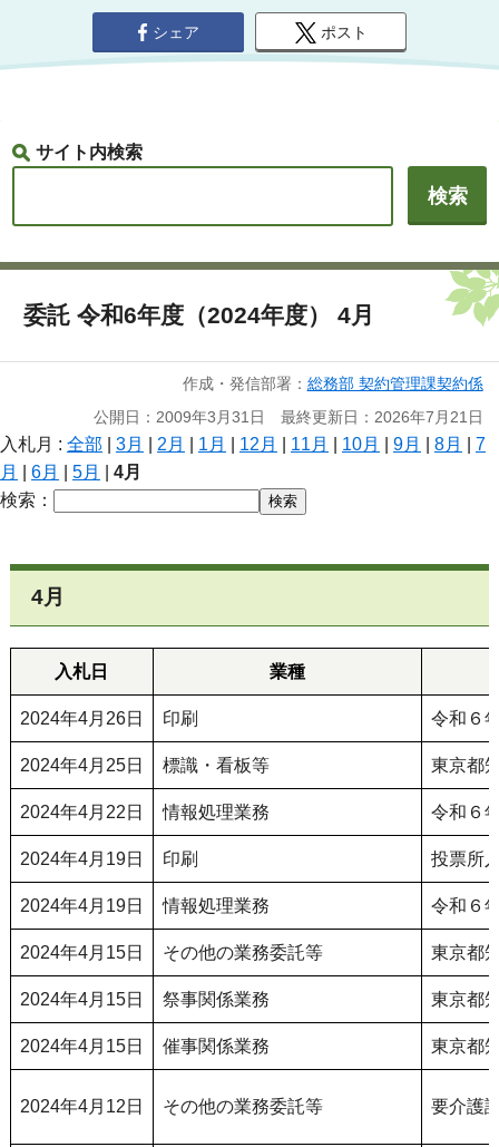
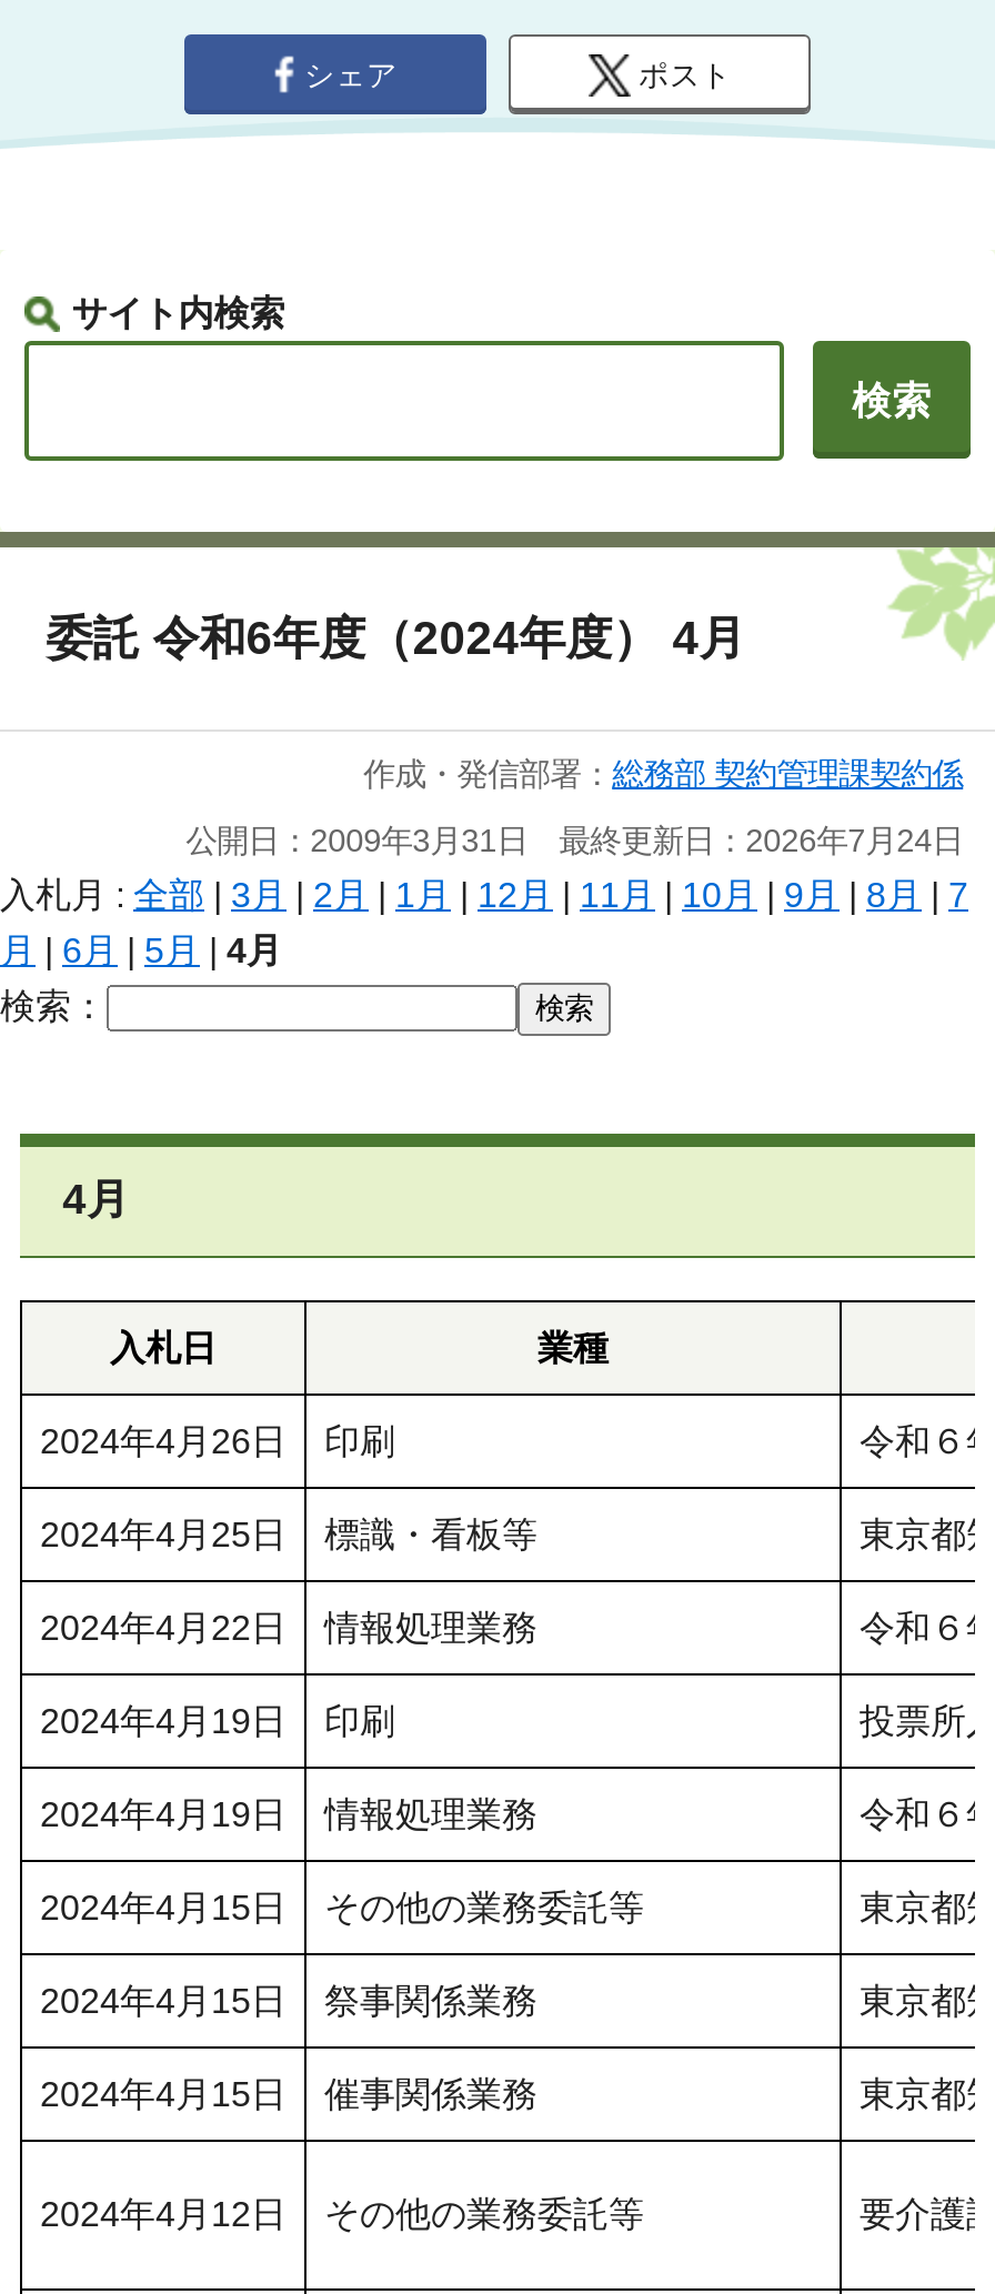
[93,408,483,426] 公開日：2009年3月31日 最終更新日：2026年7月21日 -> [186,822,963,858] 公開日：2009年3月31日 最終更新日：2026年7月24日

